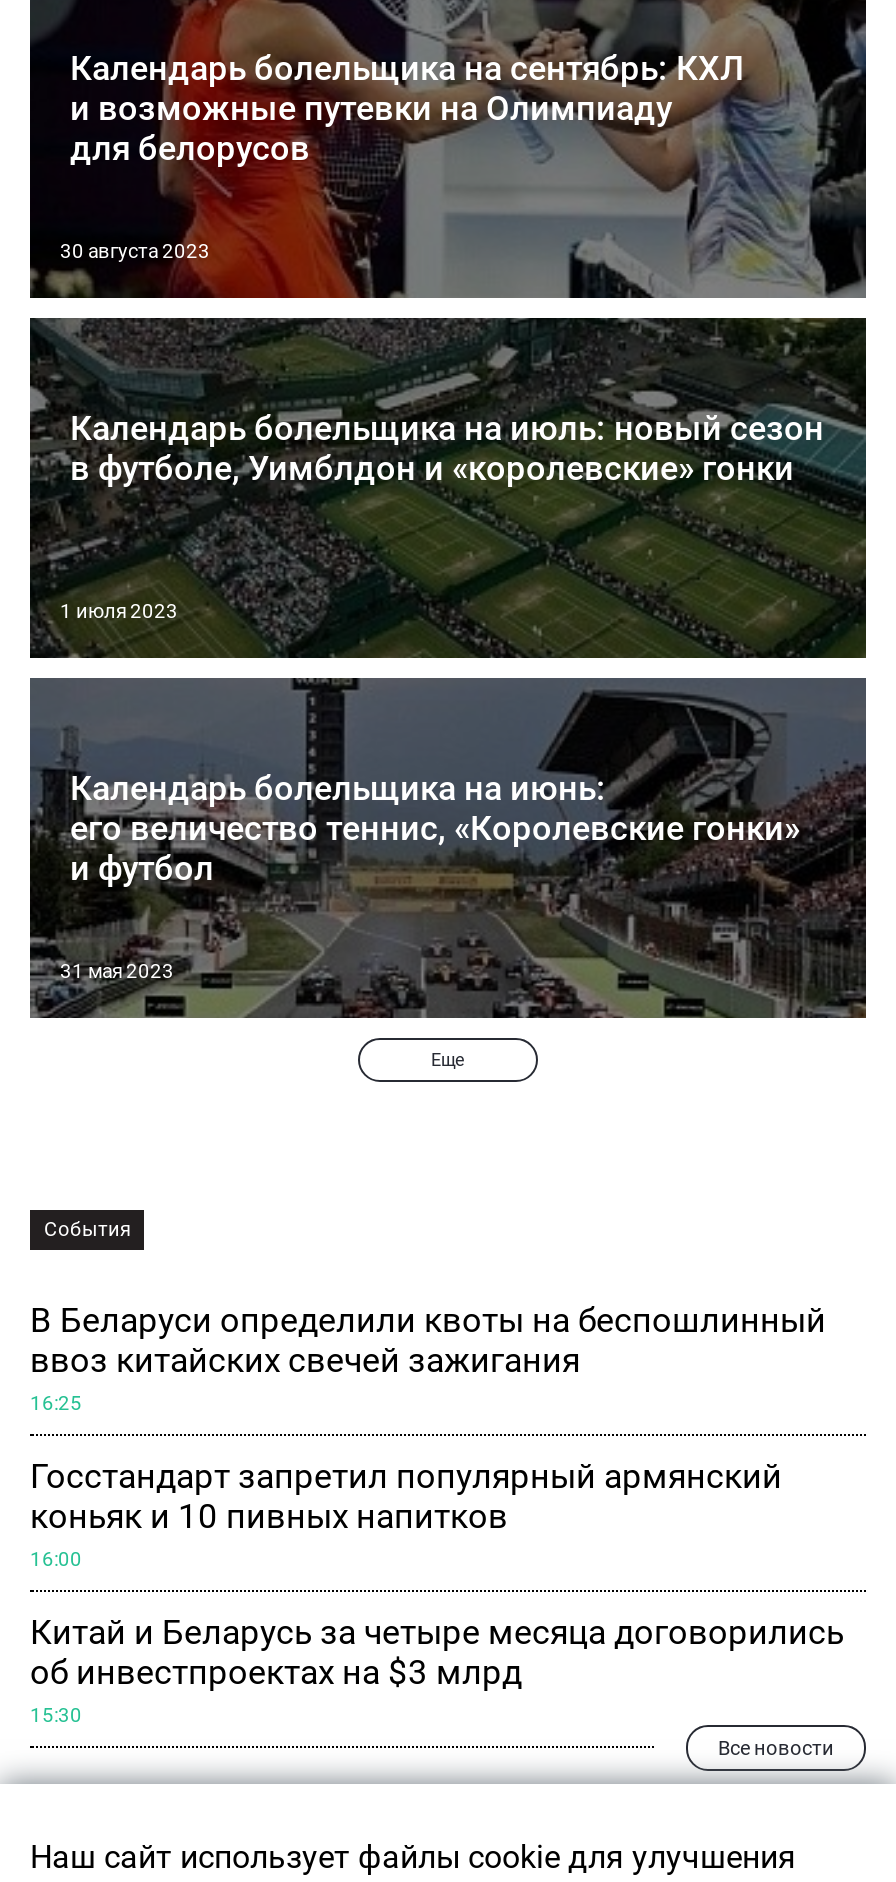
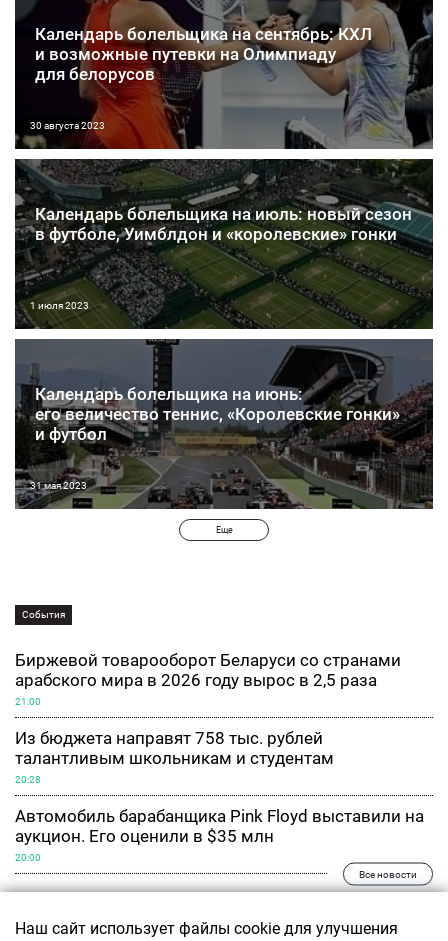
[30,1300,826,1380] В Беларуси определили квоты на беспошлинный | ввоз китайских свечей зажигания -> [15,650,401,690] Биржевой товарооборот Беларуси со странами | арабского мира в 2026 году вырос в 2,5 раза
[30,1392,82,1414] 16:25 -> [15,696,41,707] 21:00
[30,1456,782,1536] Госстандарт запретил популярный армянский | коньяк и 10 пивных напитков -> [15,728,334,768] Из бюджета направят 758 тыс. рублей | талантливым школьникам и студентам
[30,1548,82,1570] 16:00 -> [15,774,41,785] 20:28
[30,1612,844,1692] Китай и Беларусь за четыре месяца договорились | об инвестпроектах на $3 млрд -> [15,806,424,846] Автомобиль барабанщика Pink Floyd выставили на | аукцион. Его оценили в $35 млн
[30,1704,82,1726] 15:30 -> [15,852,41,863] 20:00

